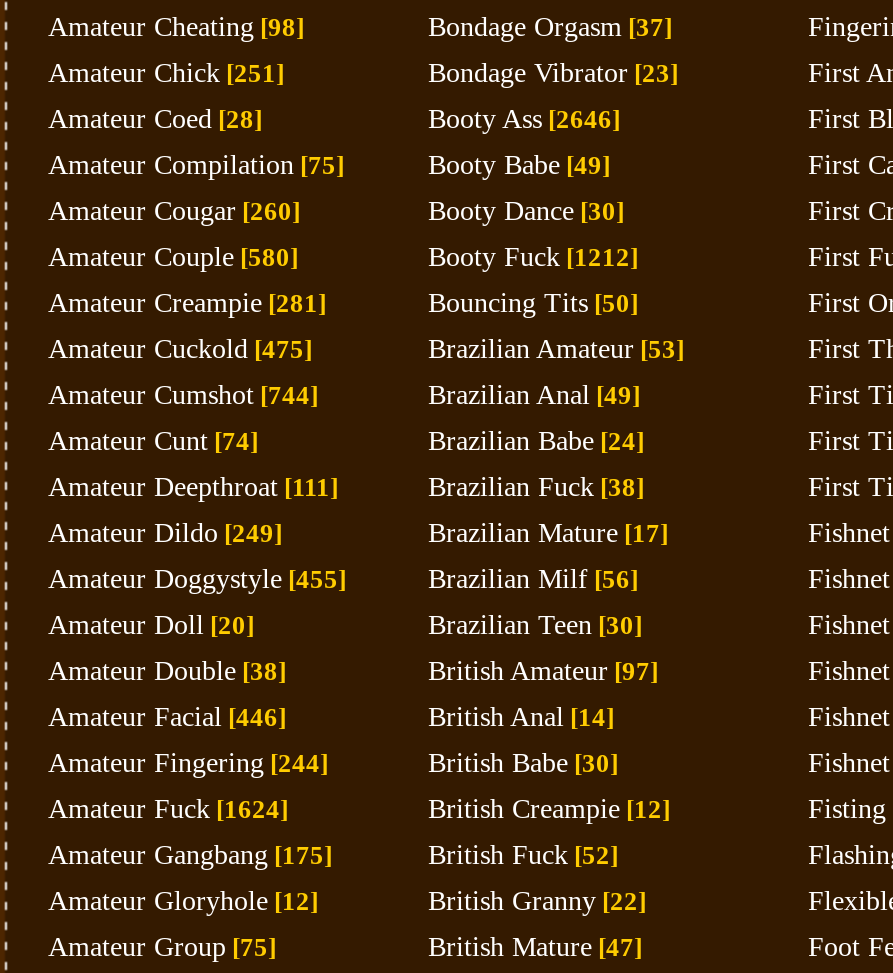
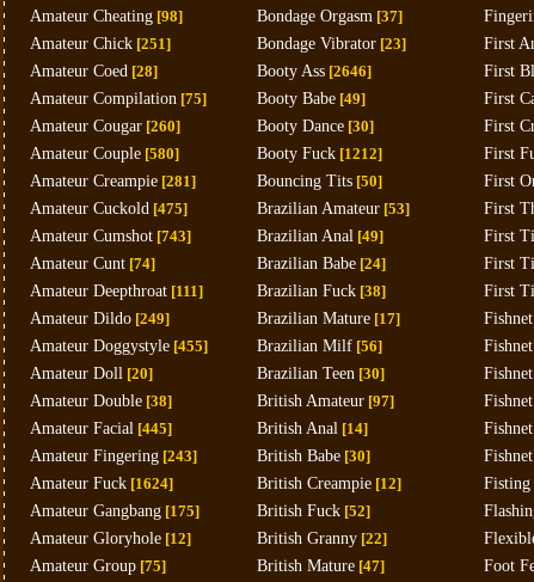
[48,380,318,410] Amateur Cumshot [744] -> [29,227,191,245] Amateur Cumshot [743]
[48,702,286,732] Amateur Facial [446] -> [29,419,171,437] Amateur Facial [445]
[48,748,328,778] Amateur Fingering [244] -> [29,447,197,465] Amateur Fingering [243]

